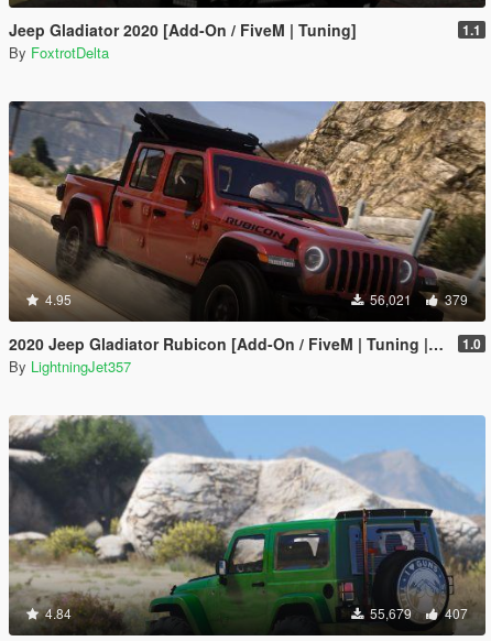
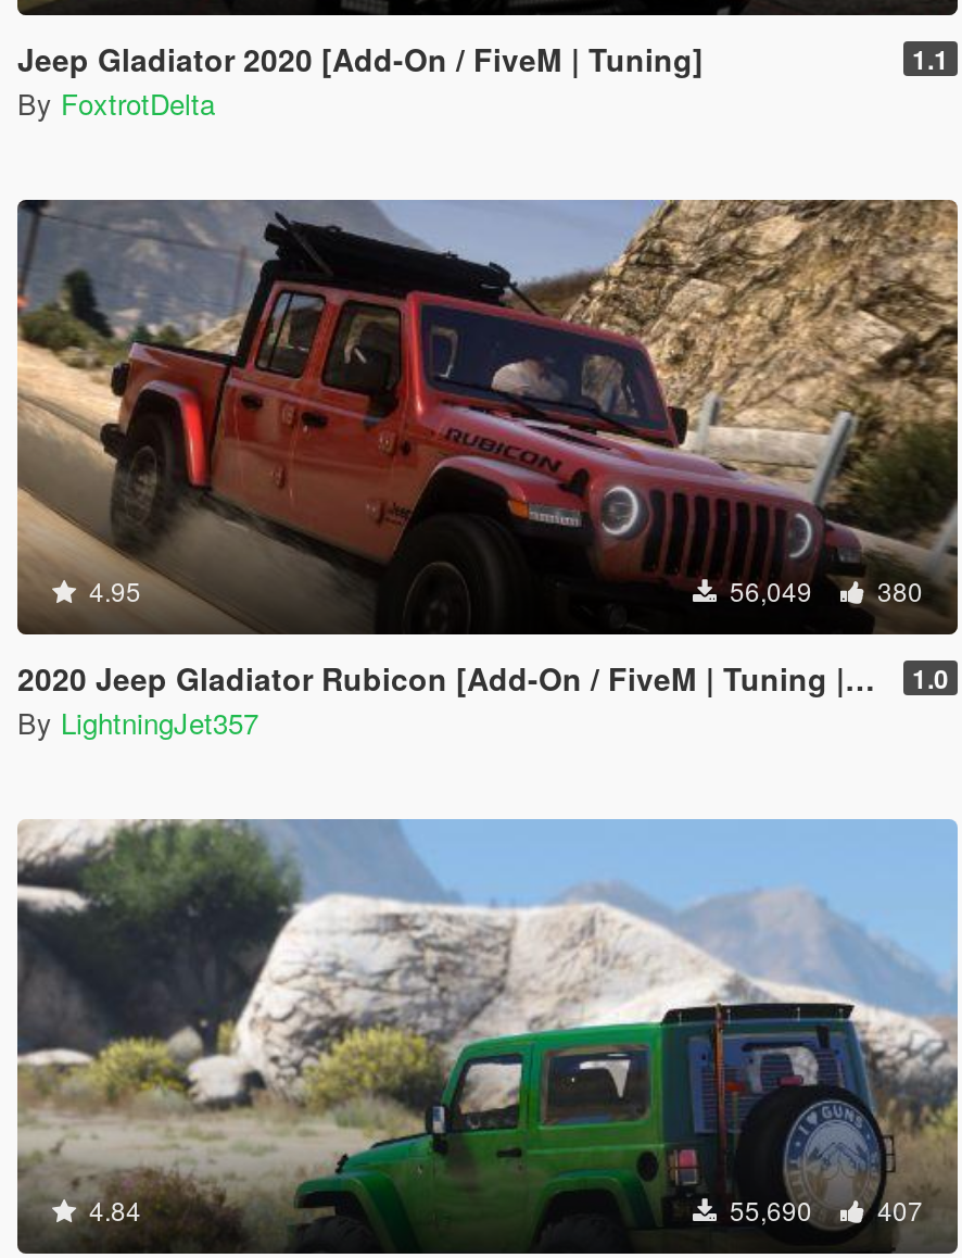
[367,290,415,308] 56,021 -> [723,571,819,608] 56,049
[441,290,468,308] 379 -> [871,571,923,608] 380
[367,604,468,622] 55,679 407 -> [723,1191,923,1228] 55,690 407

